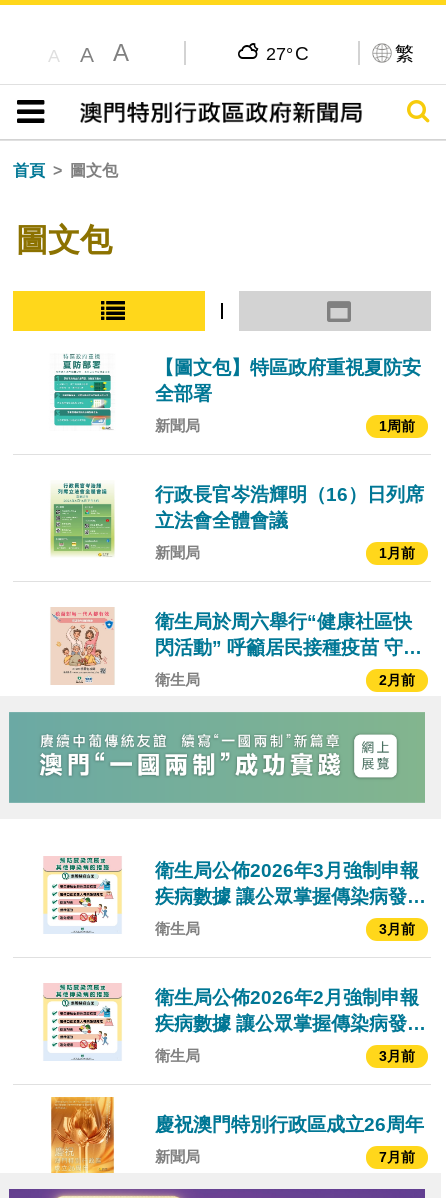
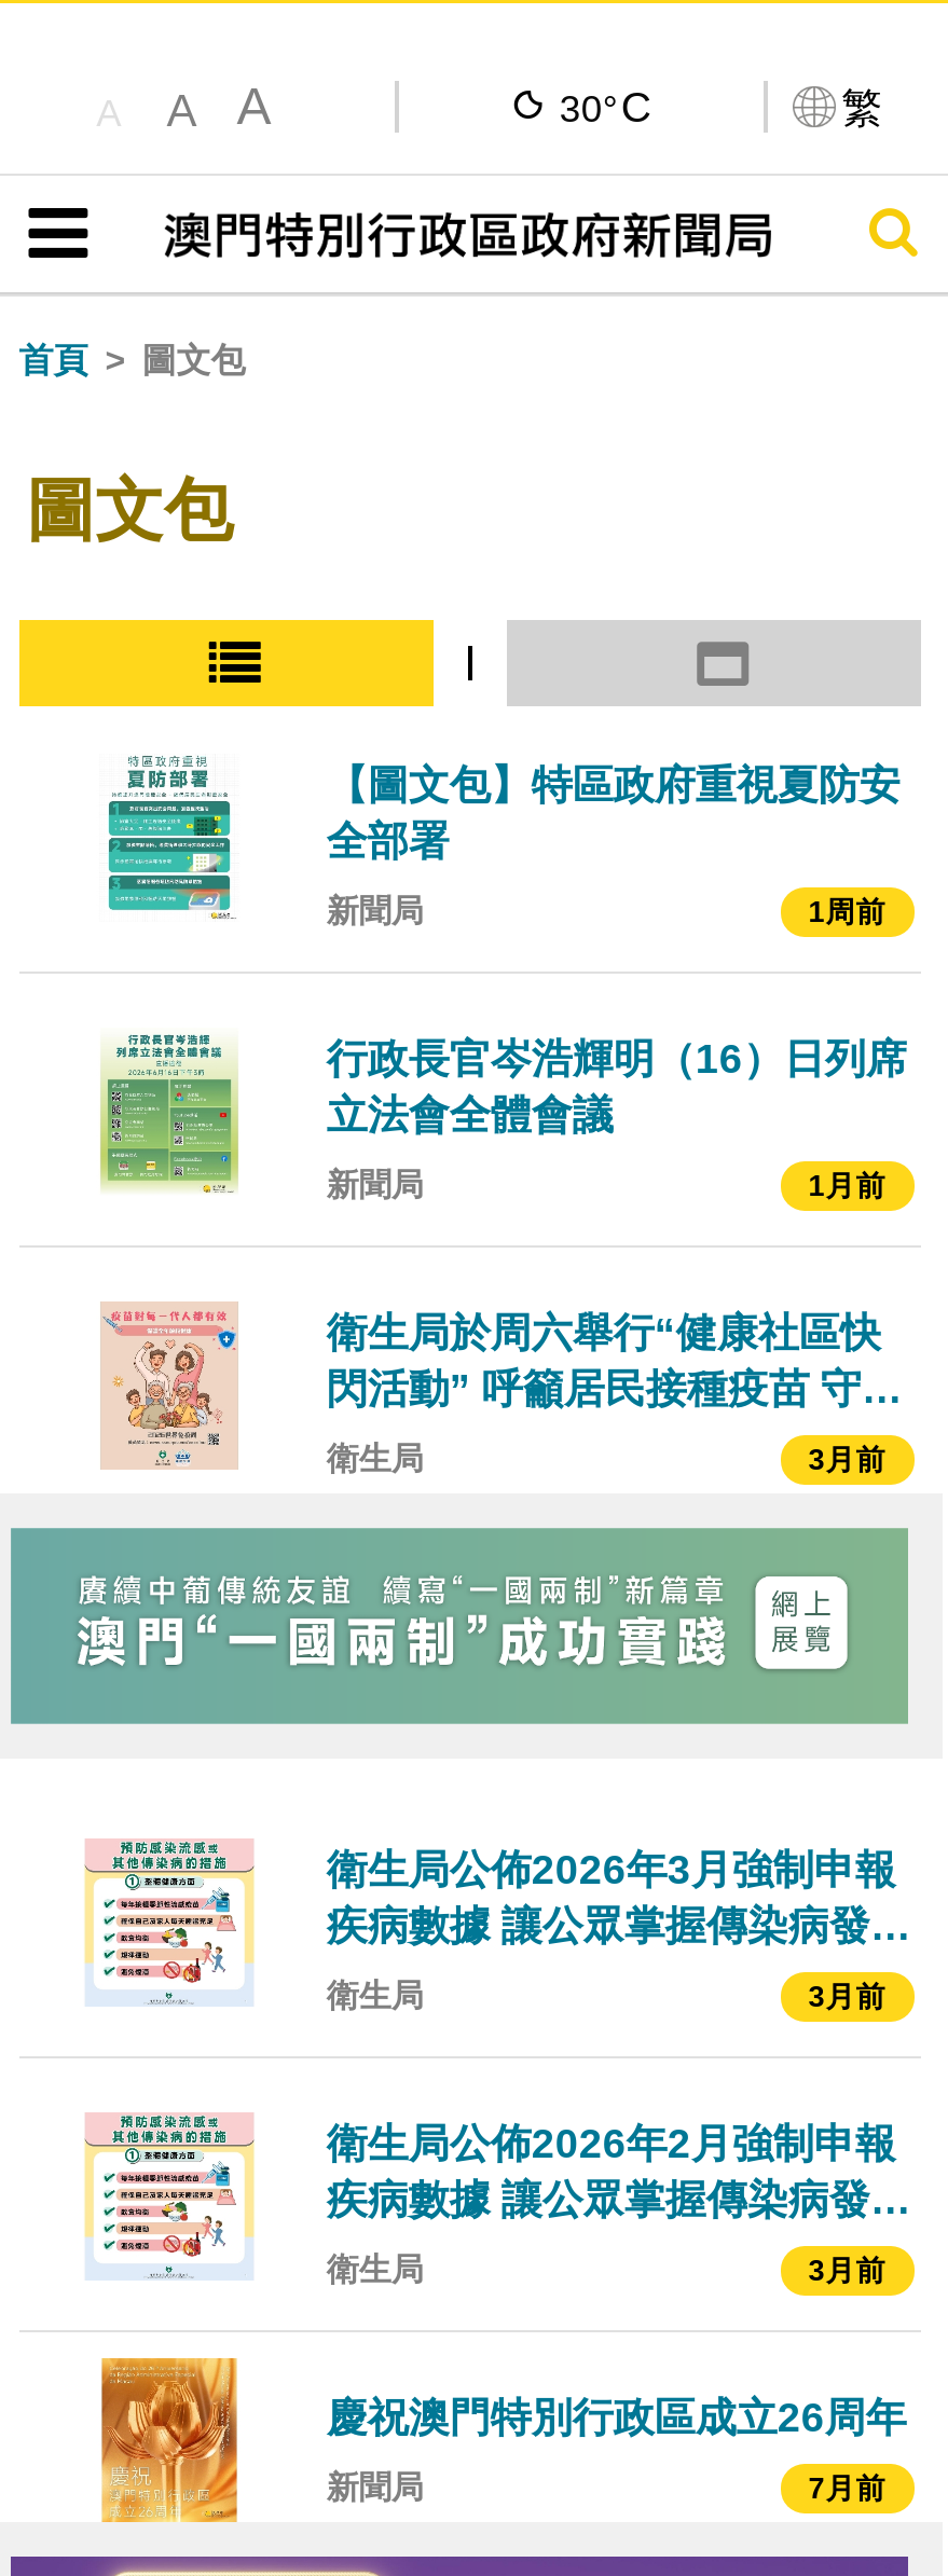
[266,42,308,64] 27° C -> [559,82,651,130] 30° C
[379,673,415,688] 2月前 -> [808,1444,886,1476] 3月前

